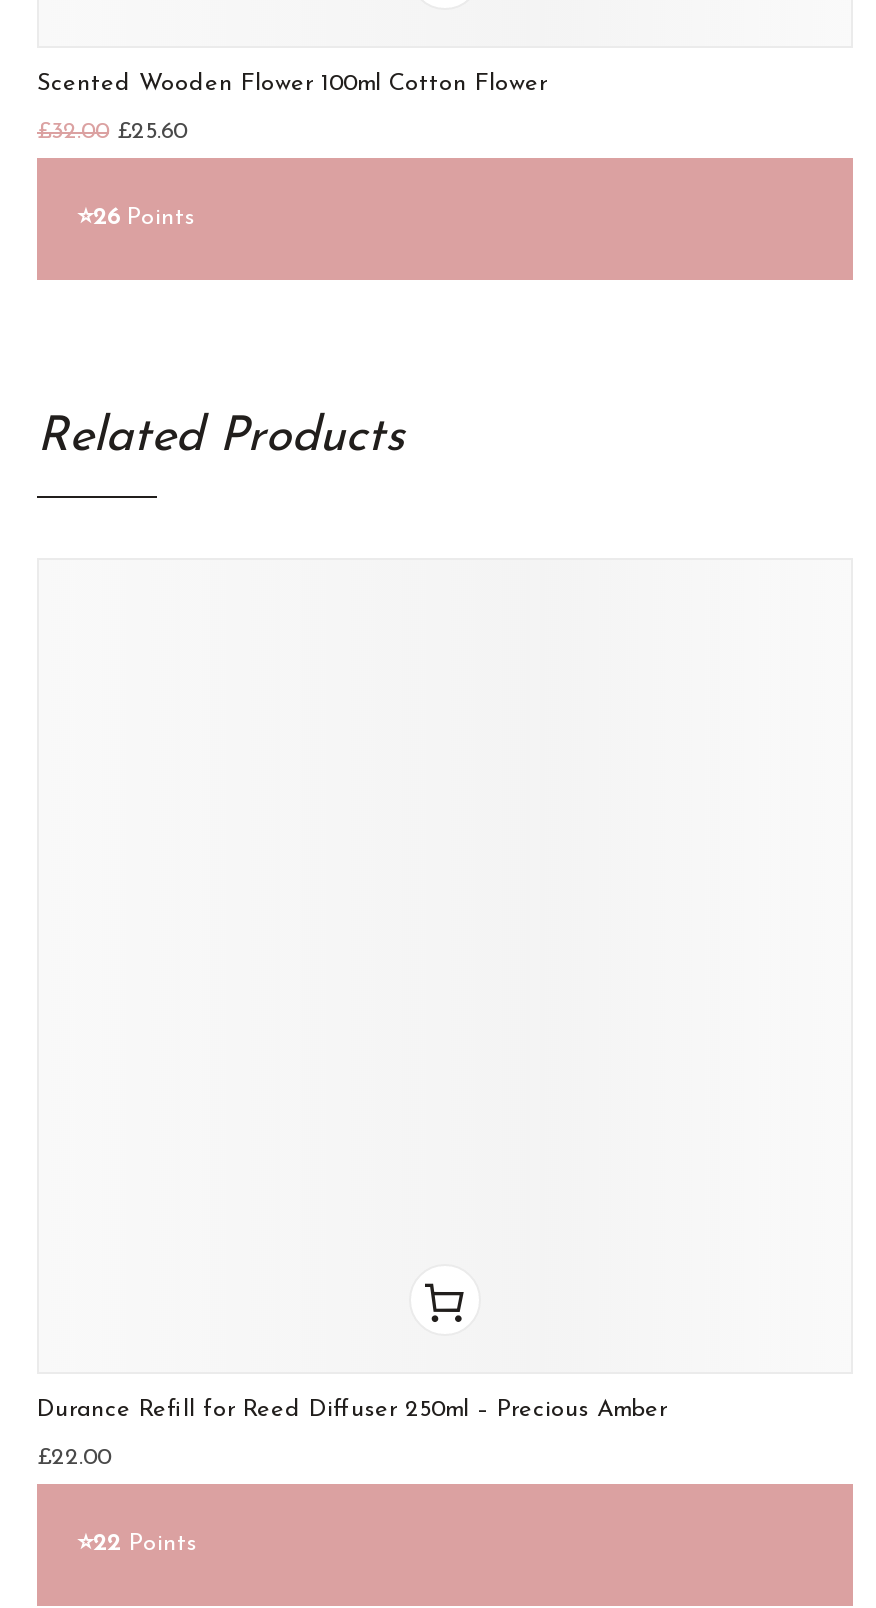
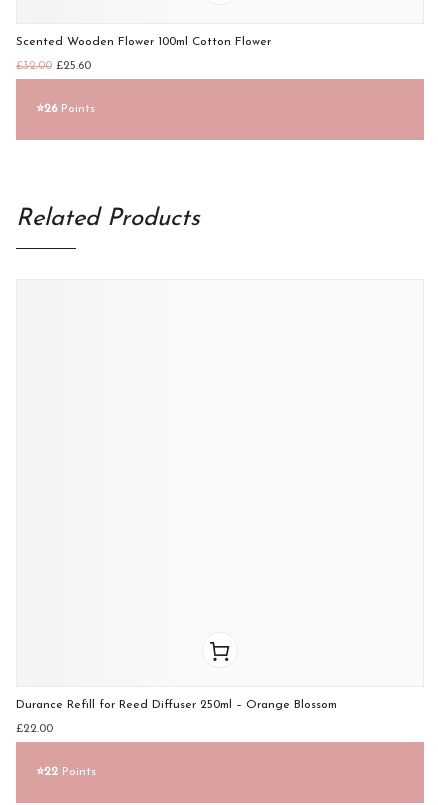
[37,1397,667,1421] Durance Refill for Reed Diffuser 250ml – Precious Amber -> [16,699,337,711] Durance Refill for Reed Diffuser 250ml – Orange Blossom

